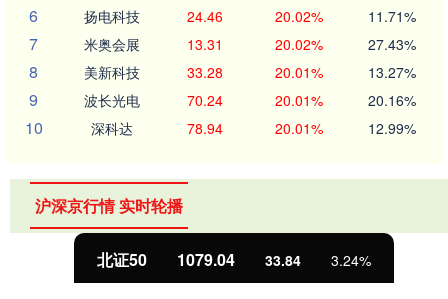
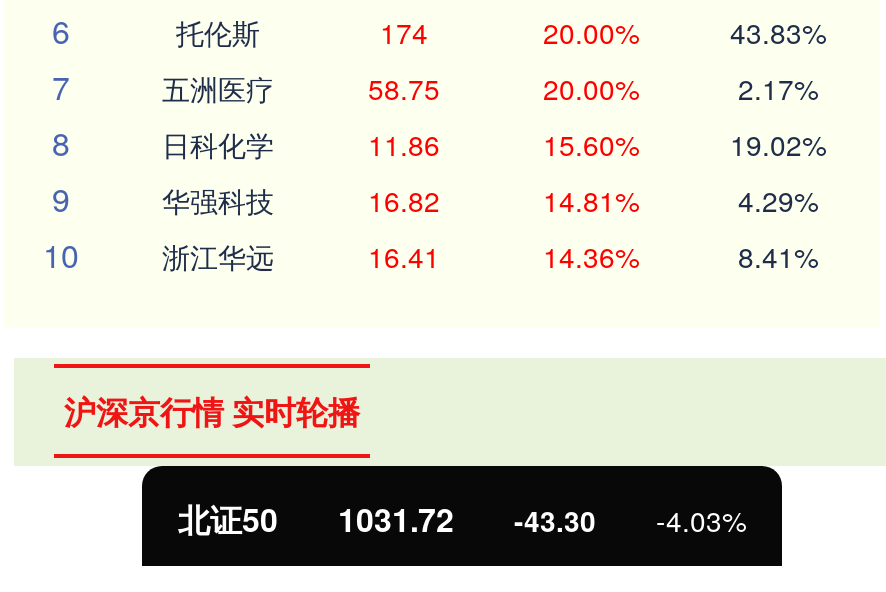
[84,6,416,26] 扬电科技 | 24.46 | 20.02% | 11.71% -> [176,12,826,52] 托伦斯 | 174 | 20.00% | 43.83%
[84,34,416,54] 米奥会展 | 13.31 | 20.02% | 27.43% -> [162,68,818,108] 五洲医疗 | 58.75 | 20.00% | 2.17%
[84,62,416,82] 美新科技 | 33.28 | 20.01% | 13.27% -> [162,124,826,164] 日科化学 | 11.86 | 15.60% | 19.02%
[84,90,416,110] 波长光电 | 70.24 | 20.01% | 20.16% -> [162,180,818,220] 华强科技 | 16.82 | 14.81% | 4.29%
[91,118,416,138] 深科达 | 78.94 | 20.01% | 12.99% -> [162,236,818,276] 浙江华远 | 16.41 | 14.36% | 8.41%
[177,248,235,271] 1079.04 -> [338,496,454,542] 1031.72
[265,250,301,270] 33.84 -> [514,500,596,540] -43.30
[331,250,371,270] 3.24% -> [656,500,746,540] -4.03%

